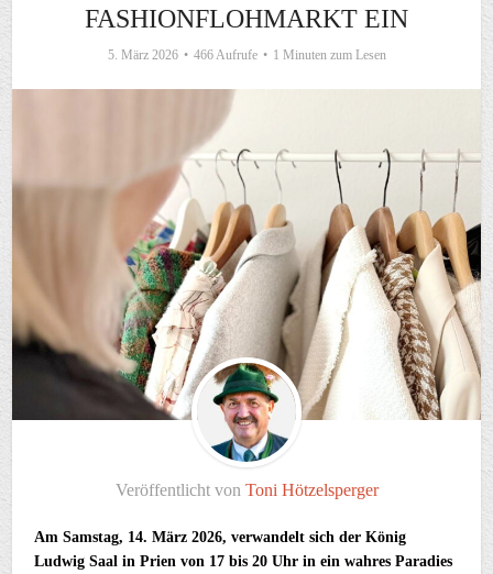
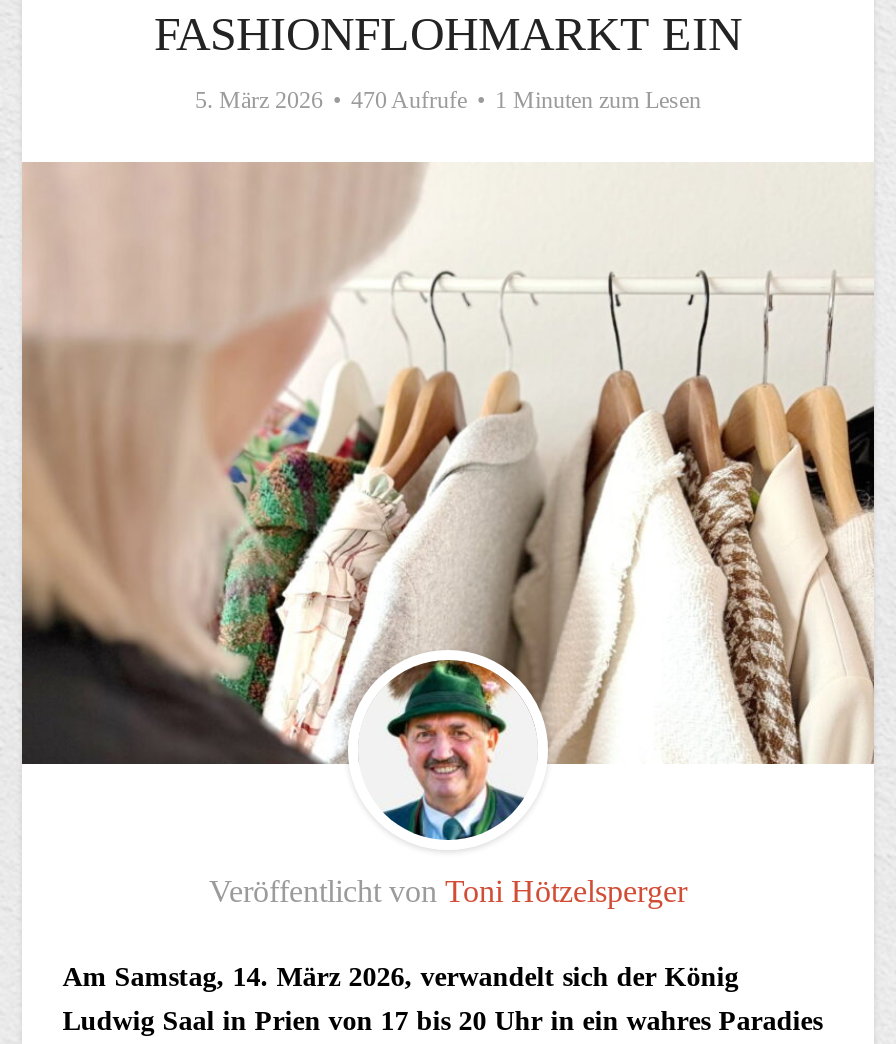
[107,47,386,63] 5. März 2026 466 Aufrufe 1 Minuten zum Lesen -> [195,86,701,114] 5. März 2026 470 Aufrufe 1 Minuten zum Lesen

